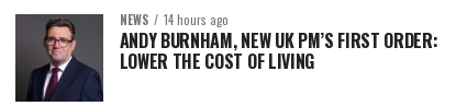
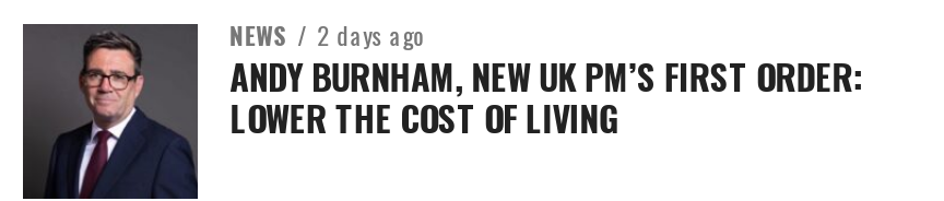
[119,11,228,28] NEWS 14 hours ago -> [230,17,427,52] NEWS 2 days ago

